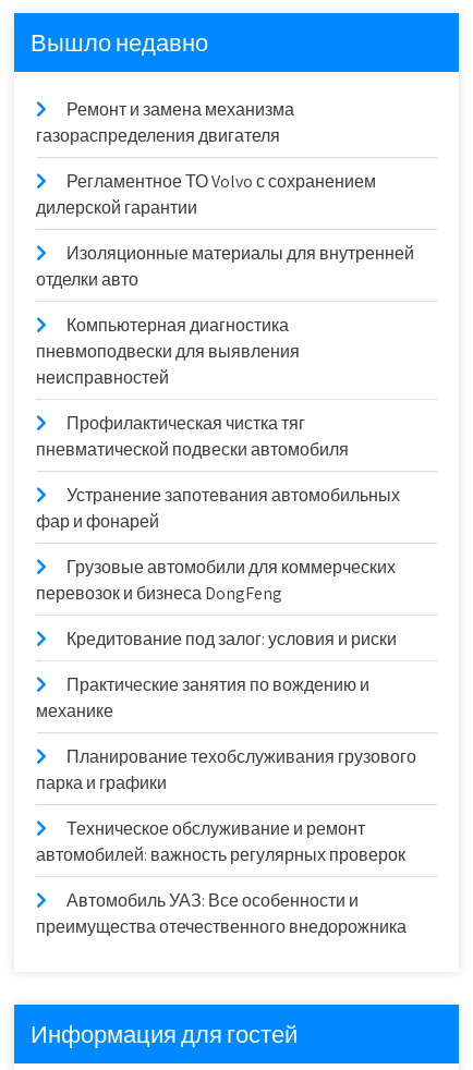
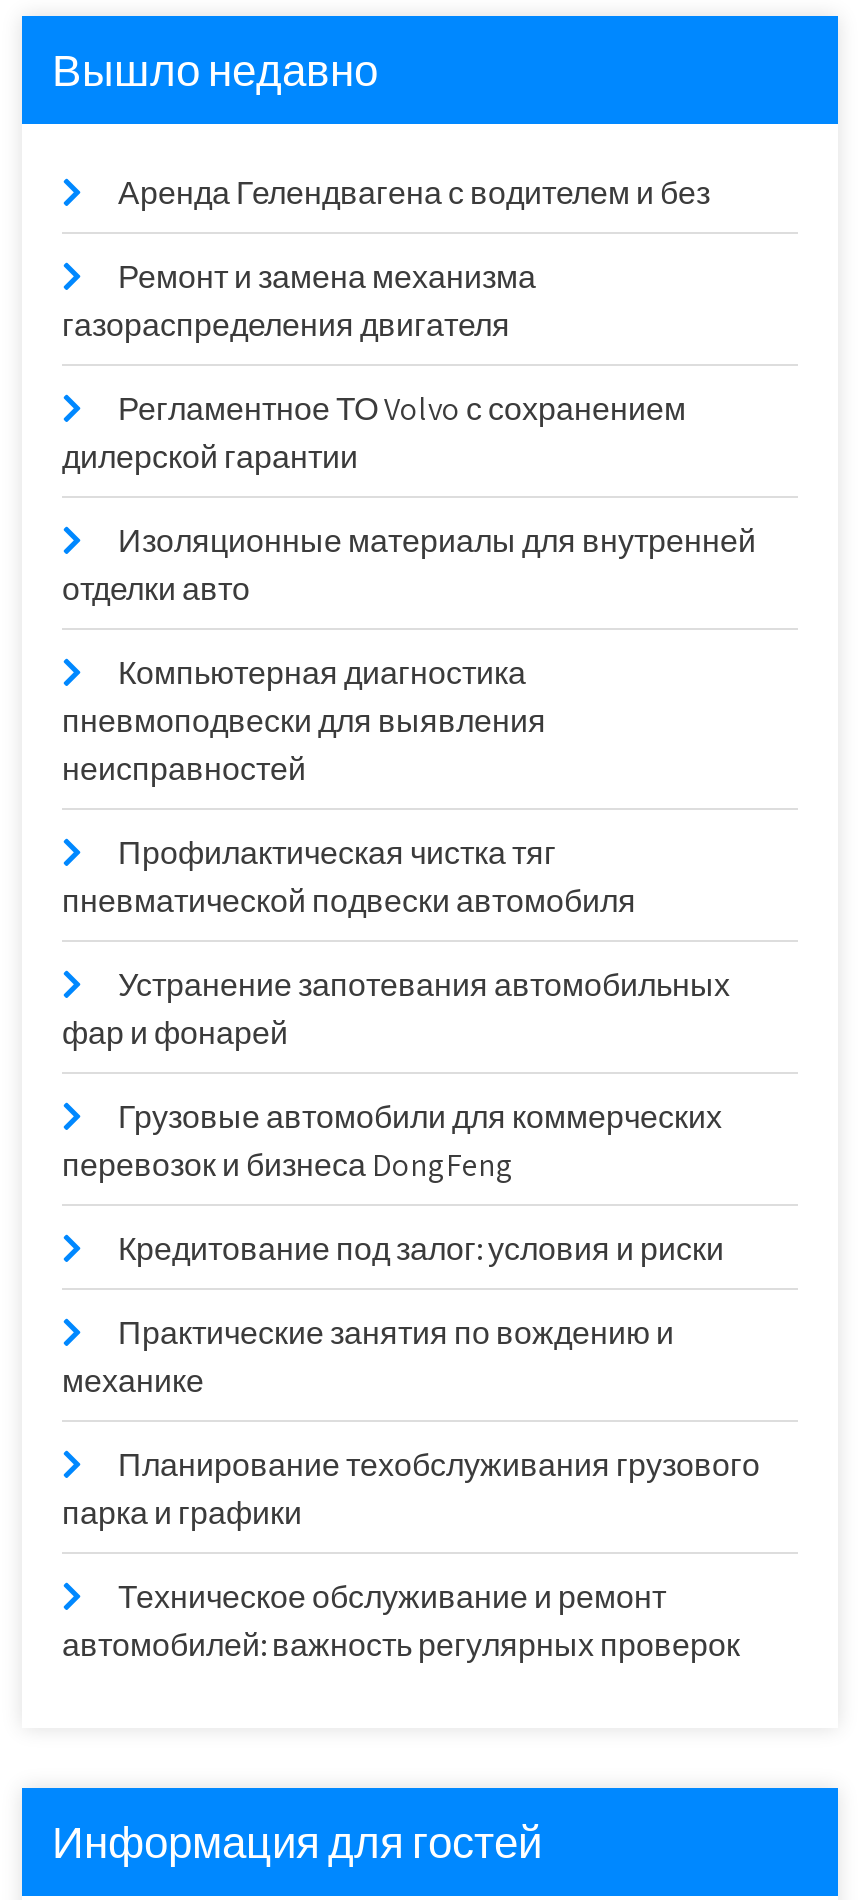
none -> [118,172,710,214] Аренда Гелендвагена с водителем и без
moved [36,98,416,866] -> [62,256,760,1666]: Ремонт и замена механизма | газораспределения двигателя | Регламентное ТО Volvo с сохранением | ... | Техническое обслуживание и ремонт | автомобилей: важность регулярных проверок
[36,889,407,938] Автомобиль УАЗ: Все особенности и | преимущества отечественного внедорожника -> none

